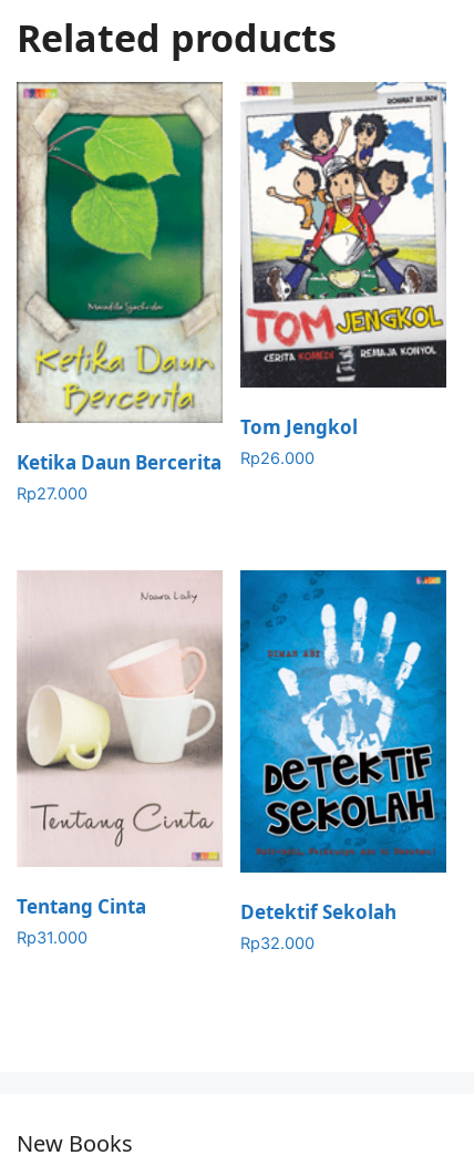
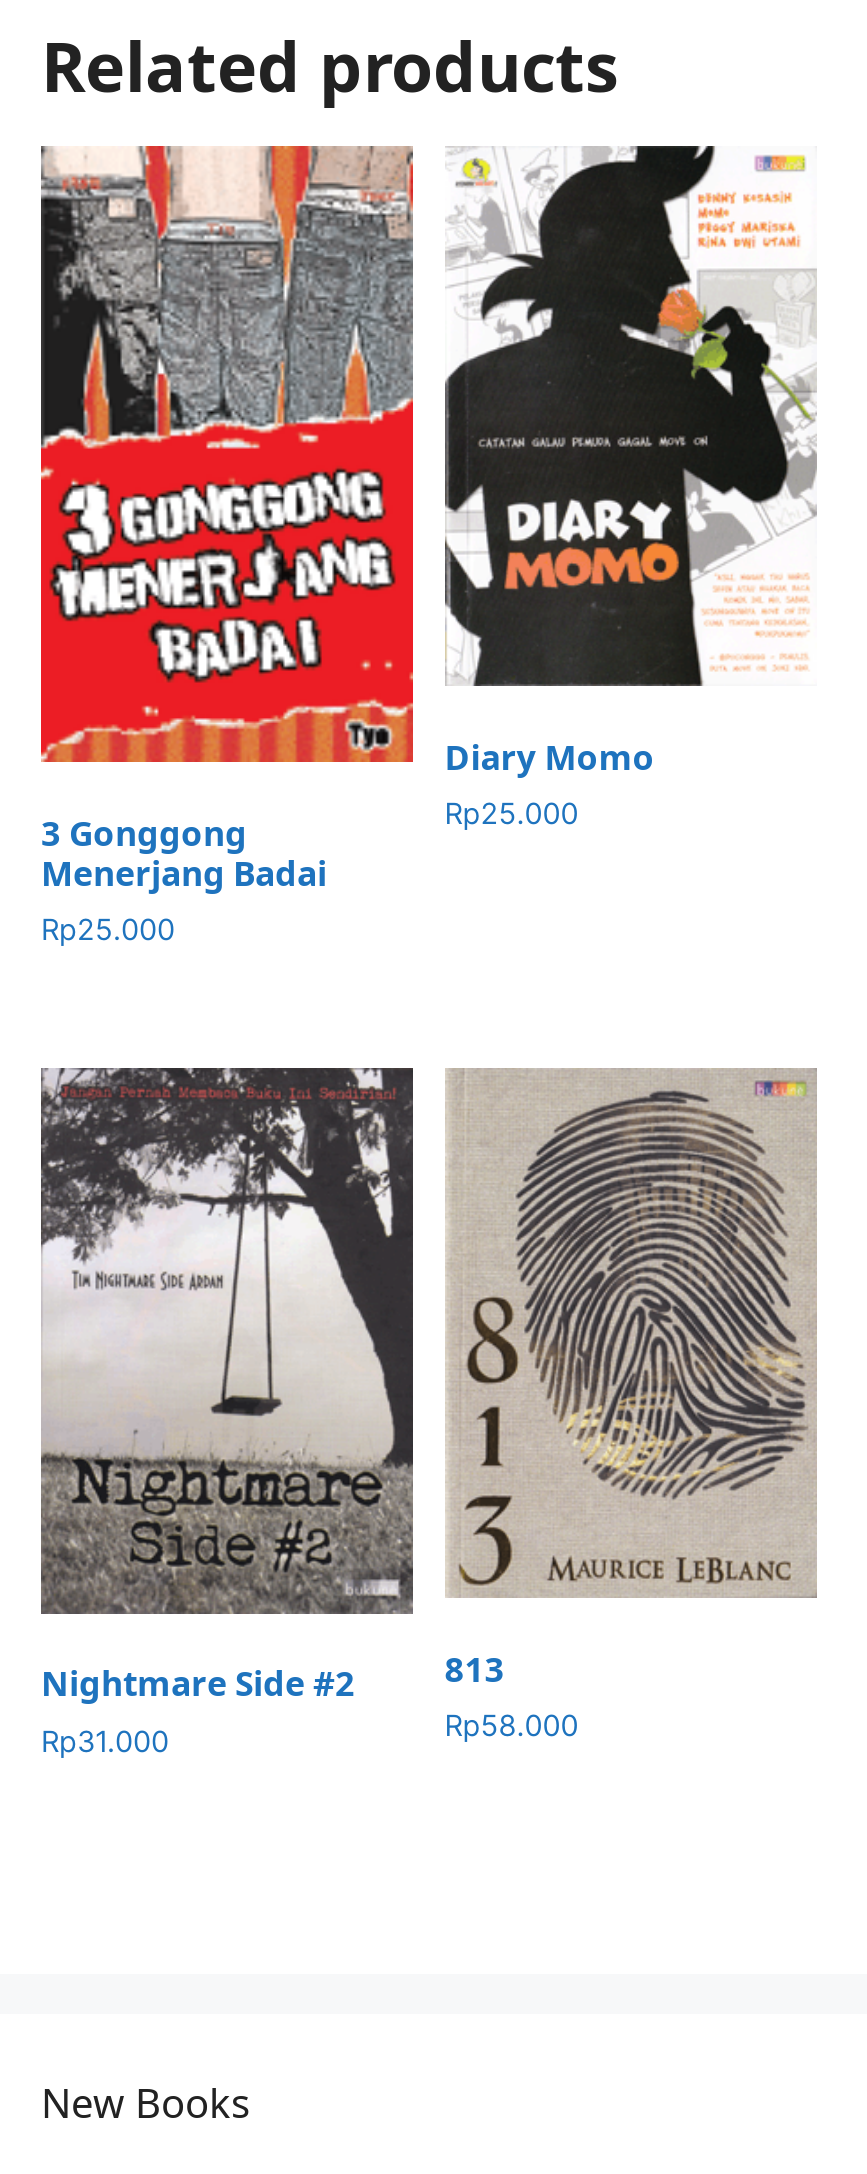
[16,81,357,469] [image] | Tom Jengkol | Rp26.000 -> [39,144,655,832] [image] | Diary Momo | Rp25.000
[239,81,447,389] [image] -> [445,144,817,698] [image]
[17,449,221,504] Ketika Daun Bercerita | Rp27.000 -> [41,809,327,948] 3 Gonggong | Menerjang Badai | Rp25.000
[17,570,223,919] [image] | Tentang Cinta -> [39,1066,415,1707] [image] | Nightmare Side #2
[239,569,447,954] [image] | Detektif Sekolah | Rp32.000 -> [445,1068,817,1744] [image] | 813 | Rp58.000

